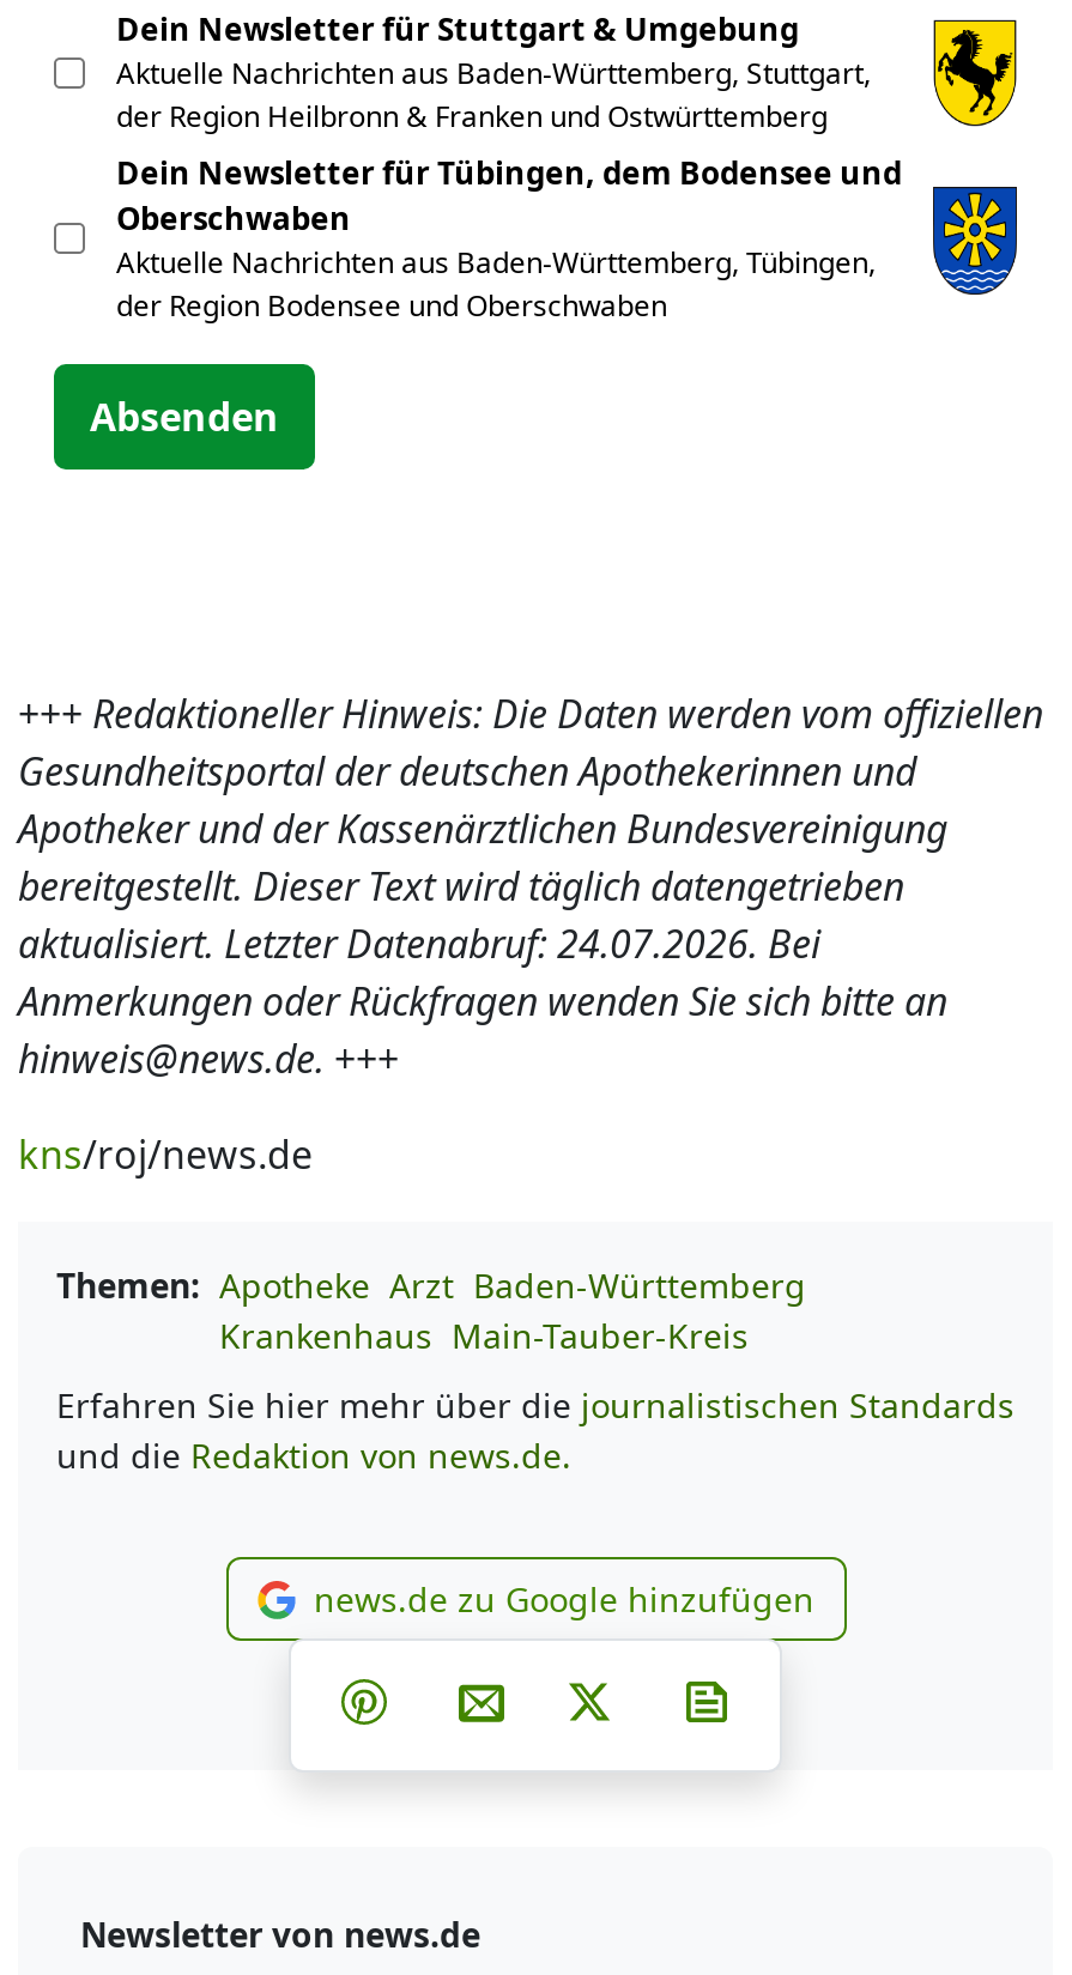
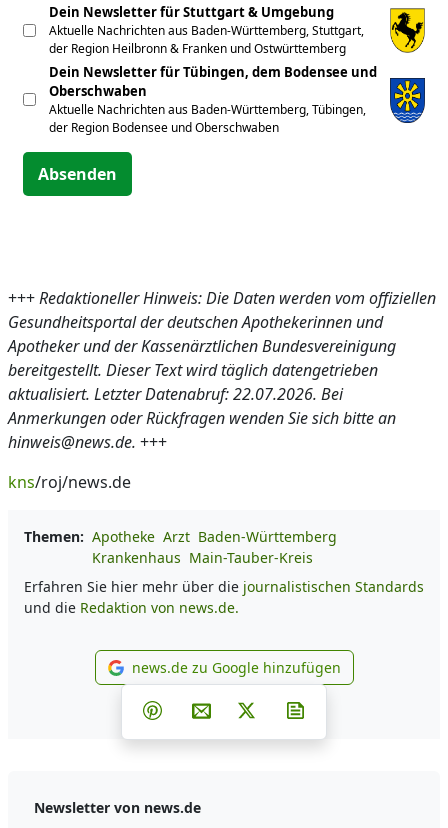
[18,917,820,970] aktualisiert. Letzter Datenabruf: 24.07.2026. Bei -> [8,383,343,405] aktualisiert. Letzter Datenabruf: 22.07.2026. Bei

